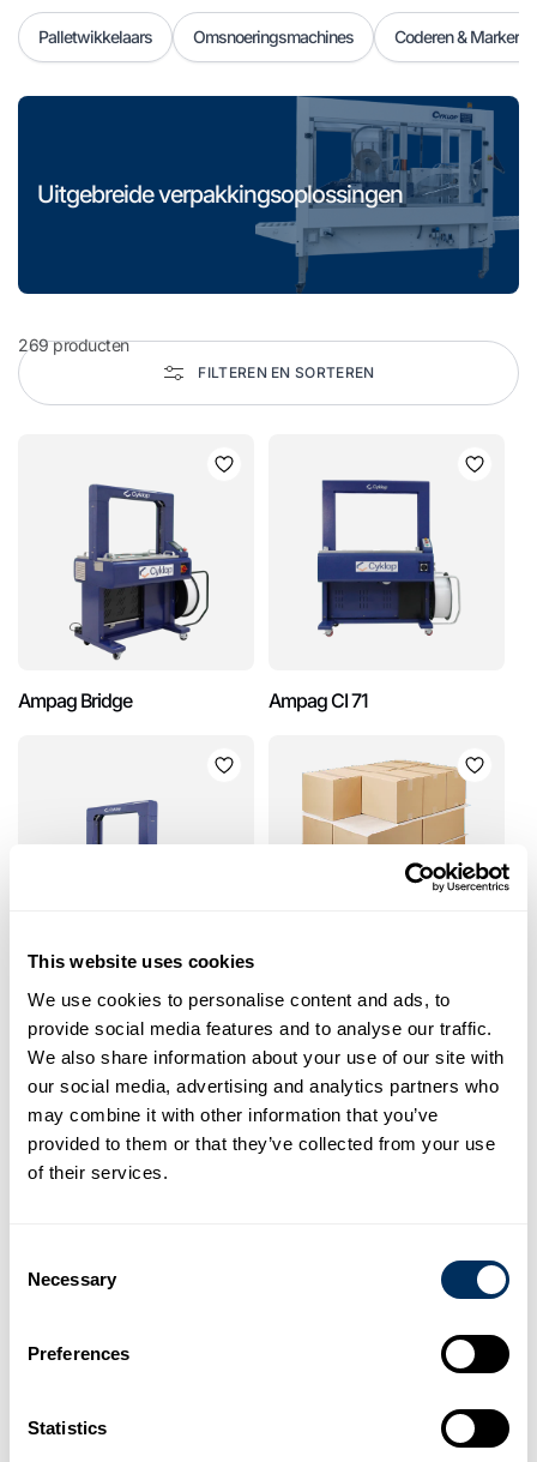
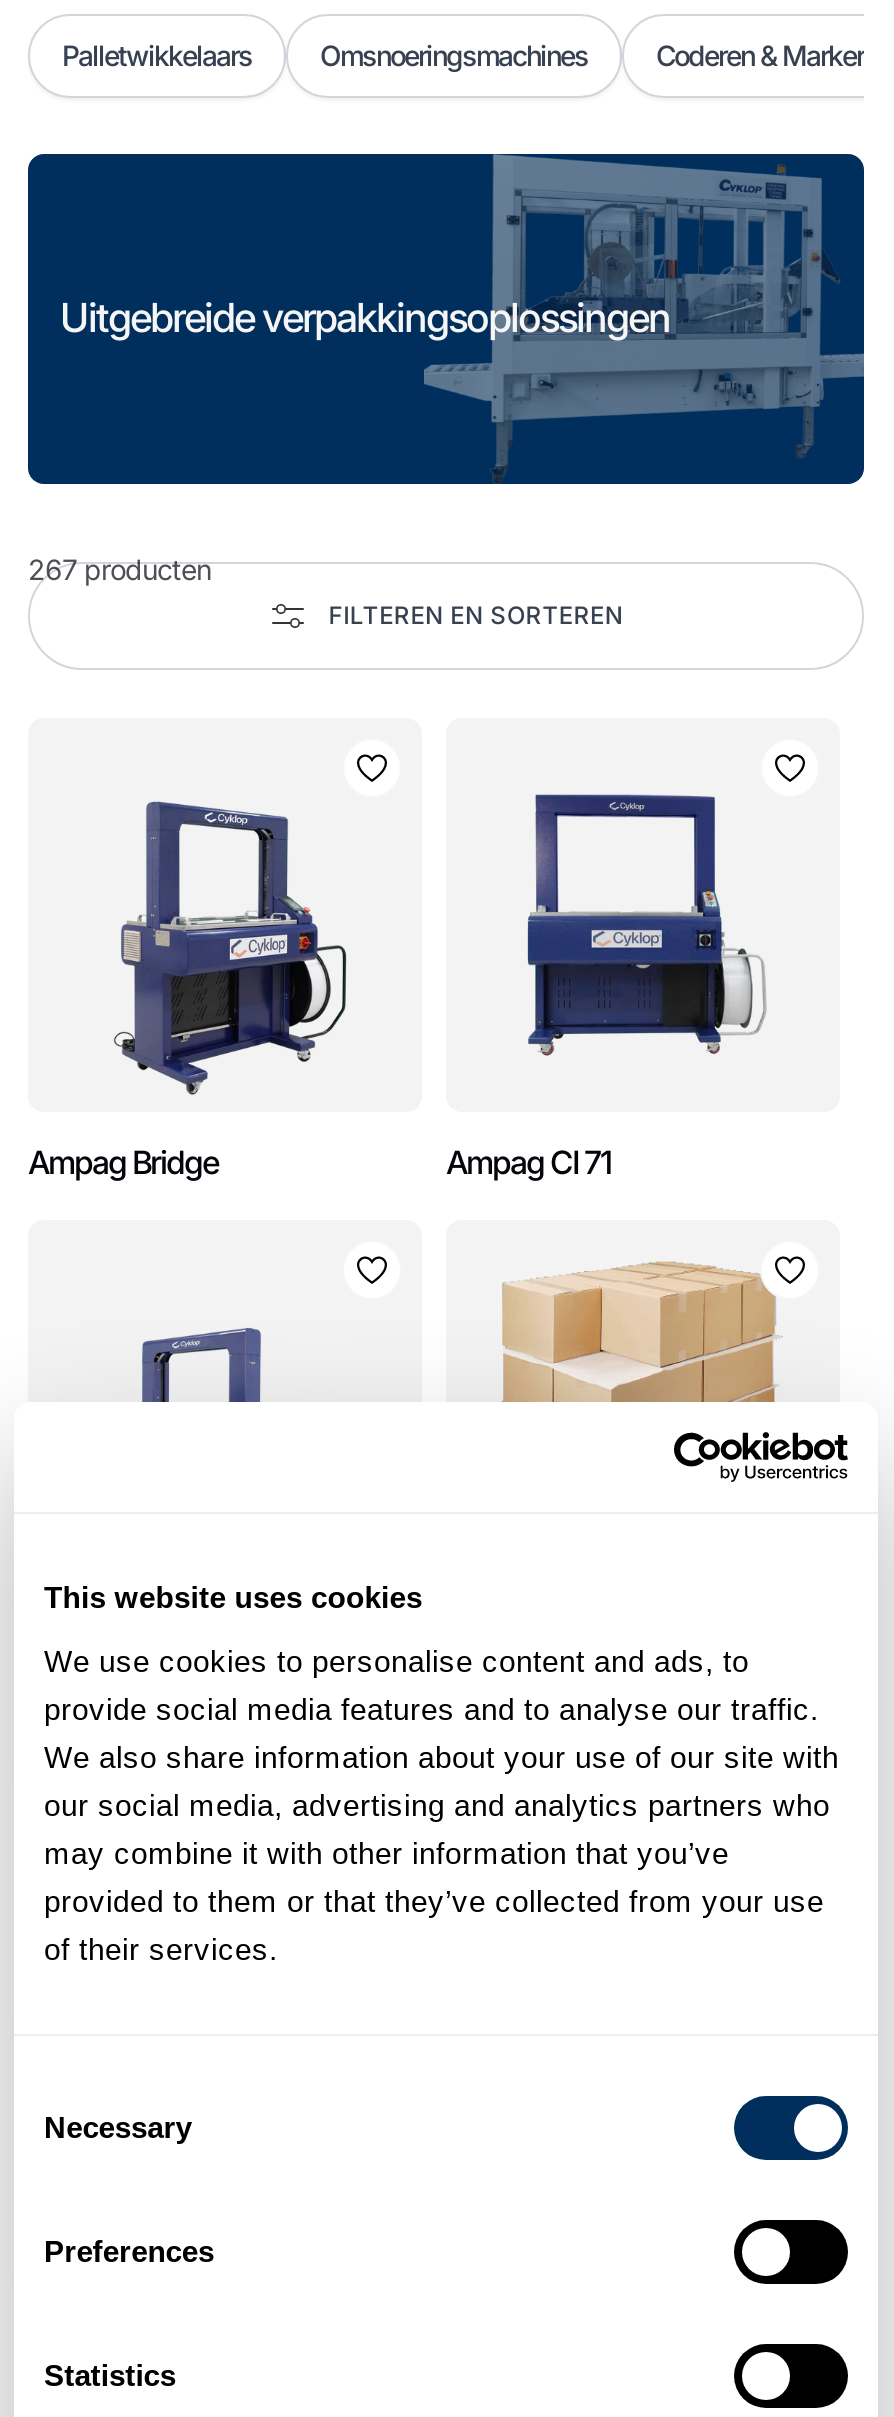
[18,334,129,355] 269 producten -> [28,552,211,586] 267 producten

